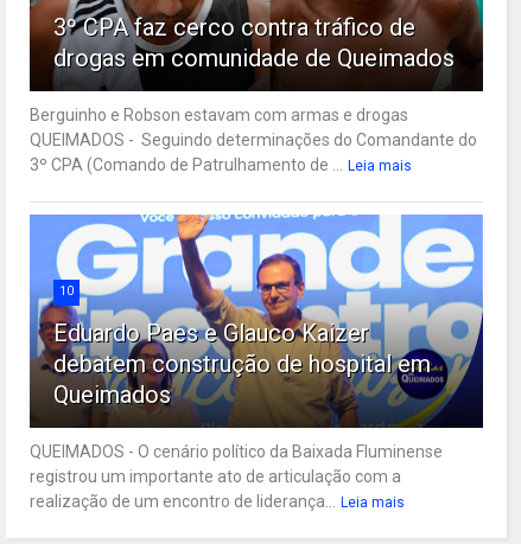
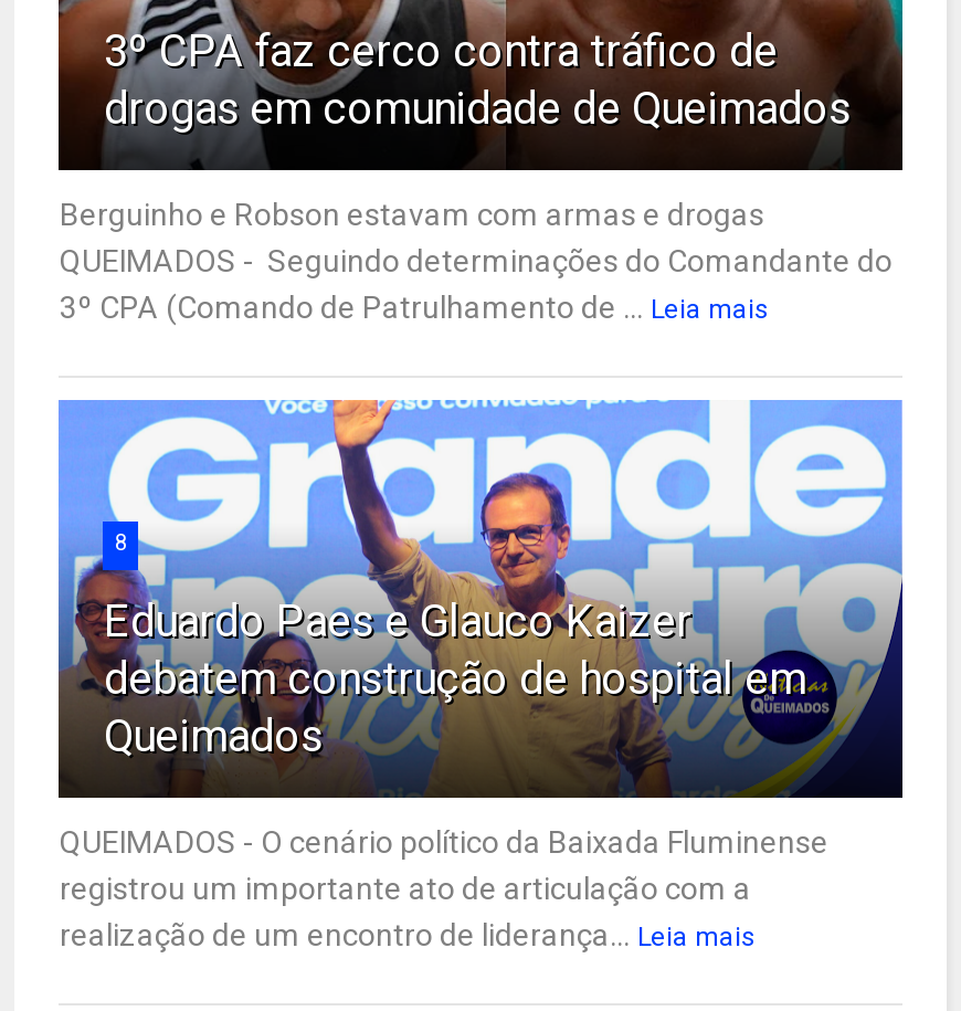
[60,284,74,297] 10 -> [115,530,128,554] 8

